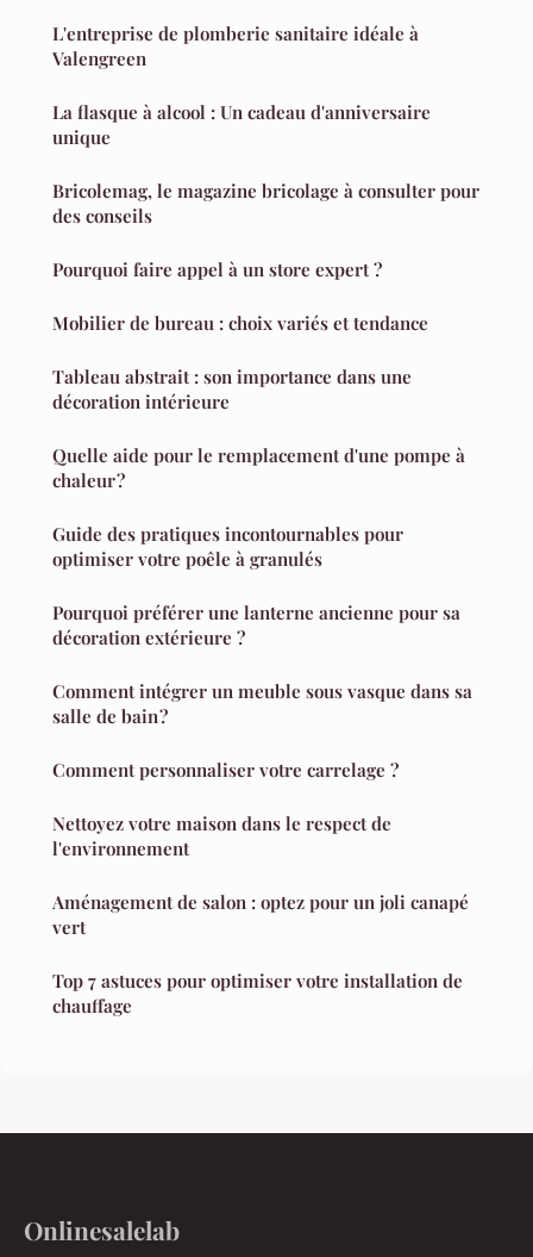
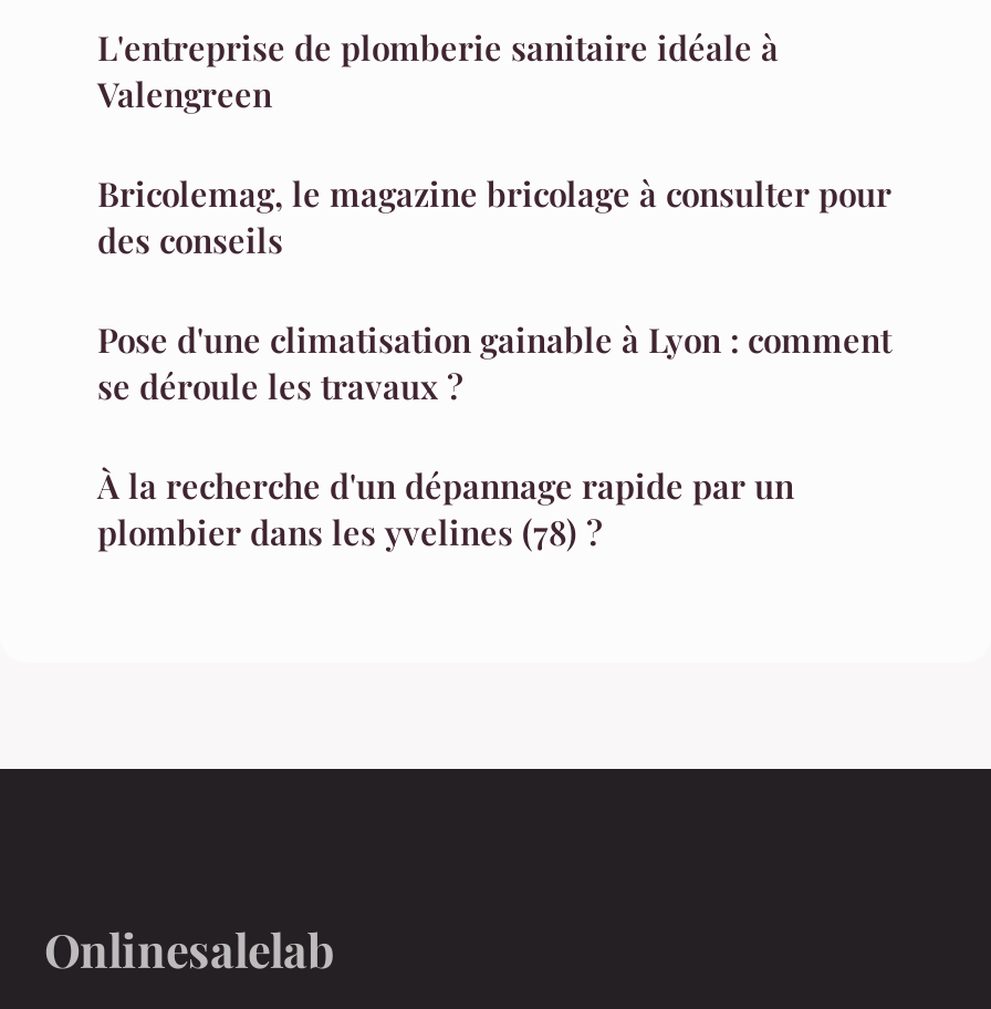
[52,99,431,148] La flasque à alcool : Un cadeau d'anniversaire | unique -> none
[52,257,472,1017] Pourquoi faire appel à un store expert ? | Mobilier de bureau : choix variés et tendance | Tableau abstrait : son importance dans une | décoration intérieure | Quelle aide pour le remplacement d'une pompe à | chaleur ? | Guide des pratiques incontournables pour | optimiser votre poêle à granulés | Pourquoi préférer une lanterne ancienne pour sa | décoration extérieure ? | Comment intégrer un meuble sous vasque dans sa | salle de bain ? | Comment personnaliser votre carrelage ? | Nettoyez votre maison dans le respect de | l'environnement | Aménagement de salon : optez pour un joli canapé | vert | Top 7 astuces pour optimiser votre installation de | chauffage -> [97,316,891,553] Pose d'une climatisation gainable à Lyon : comment | se déroule les travaux ? | À la recherche d'un dépannage rapide par un | plombier dans les yvelines (78) ?

